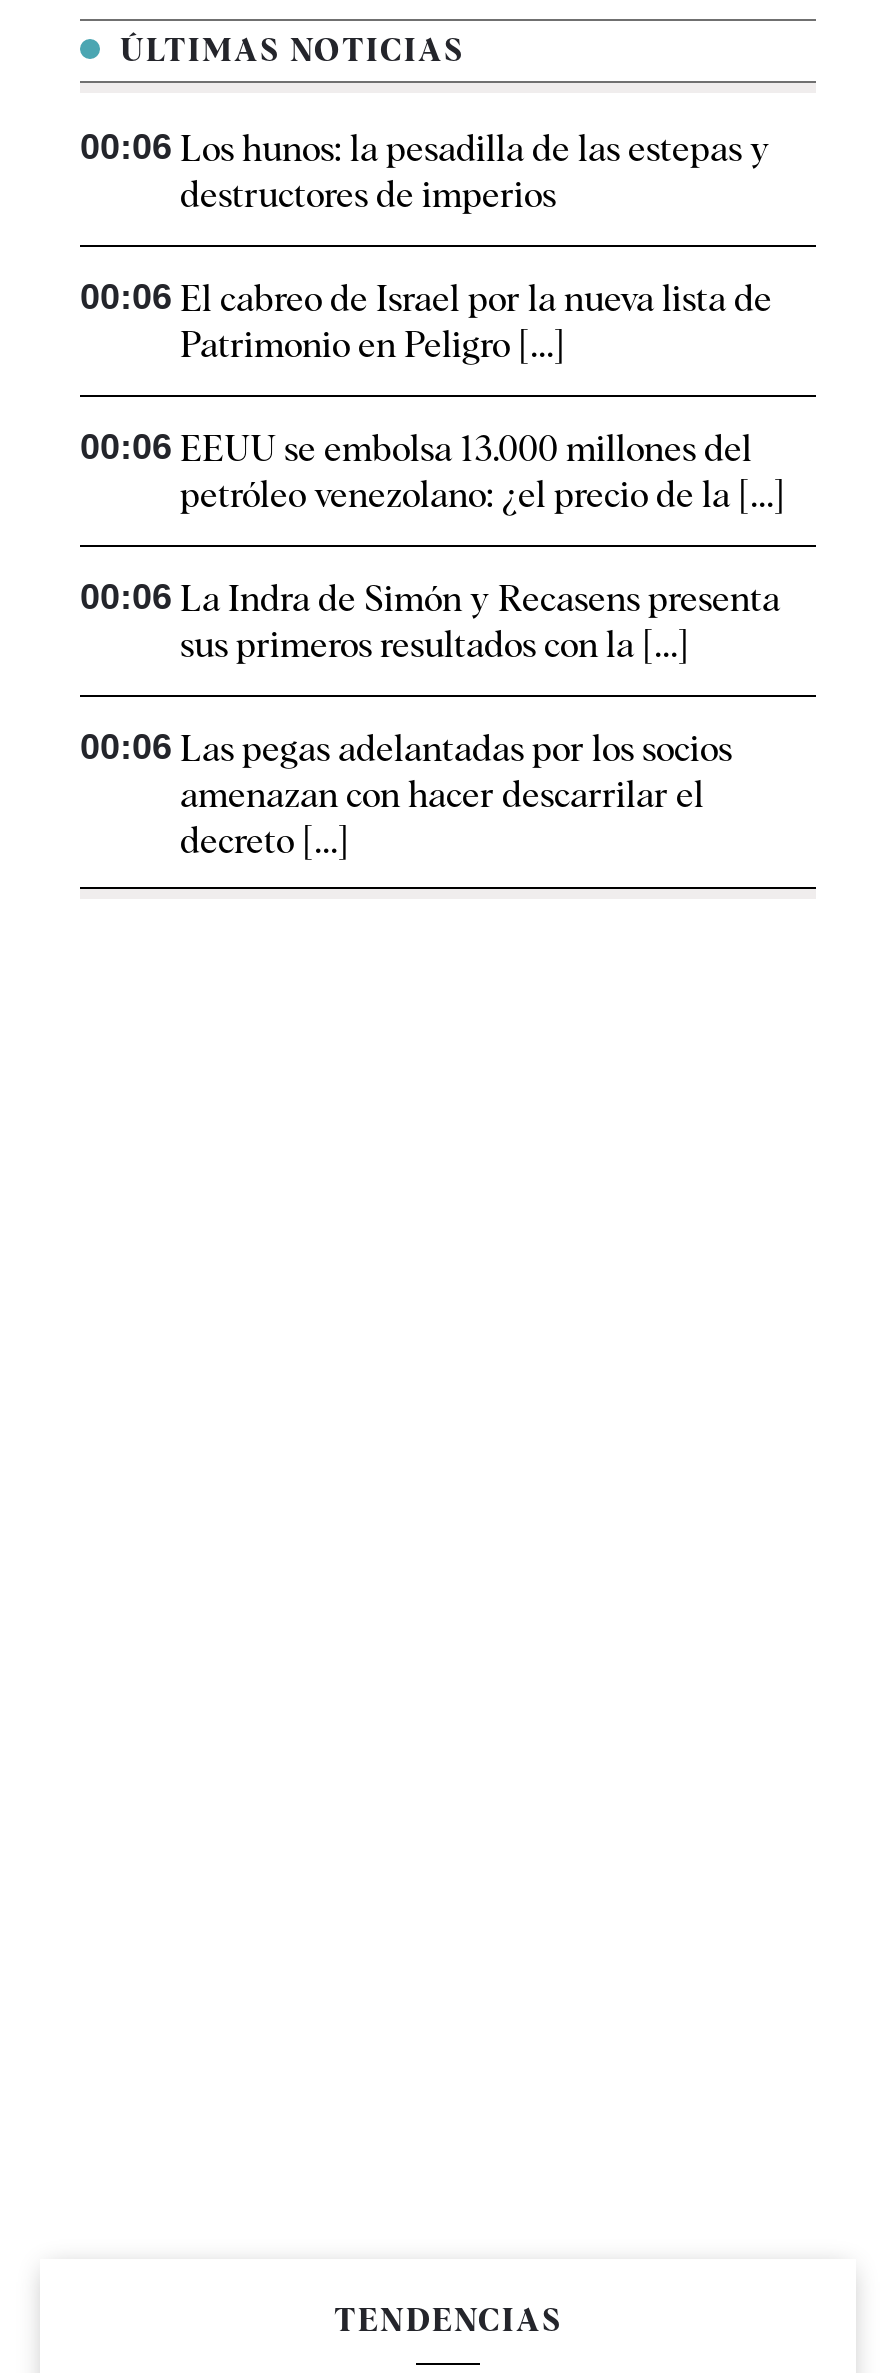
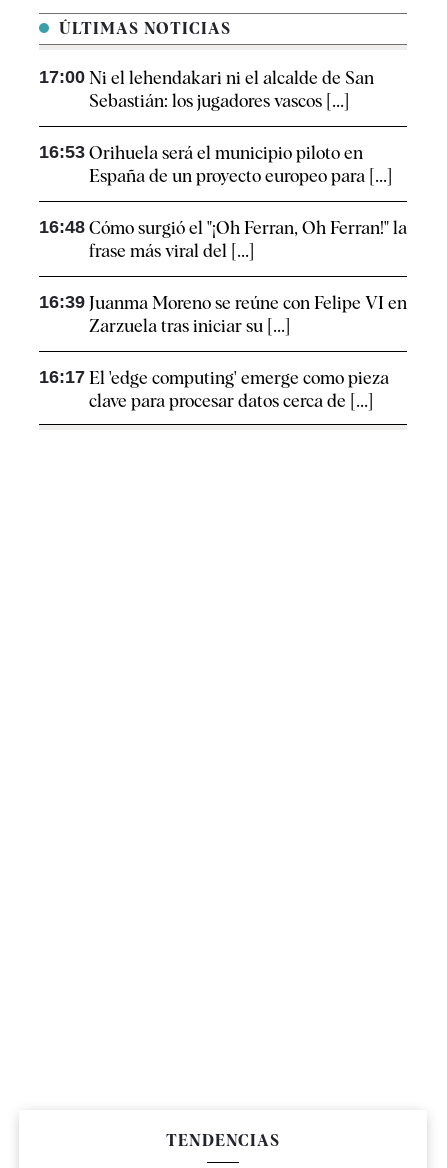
[80,127,770,215] 00:06 Los hunos: la pesadilla de las estepas y | destructores de imperios -> [39,67,374,111] 17:00 Ni el lehendakari ni el alcalde de San | Sebastián: los jugadores vascos [...]
[80,277,772,365] 00:06 El cabreo de Israel por la nueva lista de | Patrimonio en Peligro [...] -> [39,142,392,186] 16:53 Orihuela será el municipio piloto en | España de un proyecto europeo para [...]
[80,427,784,515] 00:06 EEUU se embolsa 13.000 millones del | petróleo venezolano: ¿el precio de la [...] -> [39,217,407,261] 16:48 Cómo surgió el "¡Oh Ferran, Oh Ferran!" la | frase más viral del [...]
[80,577,780,665] 00:06 La Indra de Simón y Recasens presenta | sus primeros resultados con la [...] -> [39,292,407,336] 16:39 Juanma Moreno se reúne con Felipe VI en | Zarzuela tras iniciar su [...]
[80,727,732,861] 00:06 Las pegas adelantadas por los socios | amenazan con hacer descarrilar el | decreto [...] -> [39,367,389,411] 16:17 El 'edge computing' emerge como pieza | clave para procesar datos cerca de [...]

